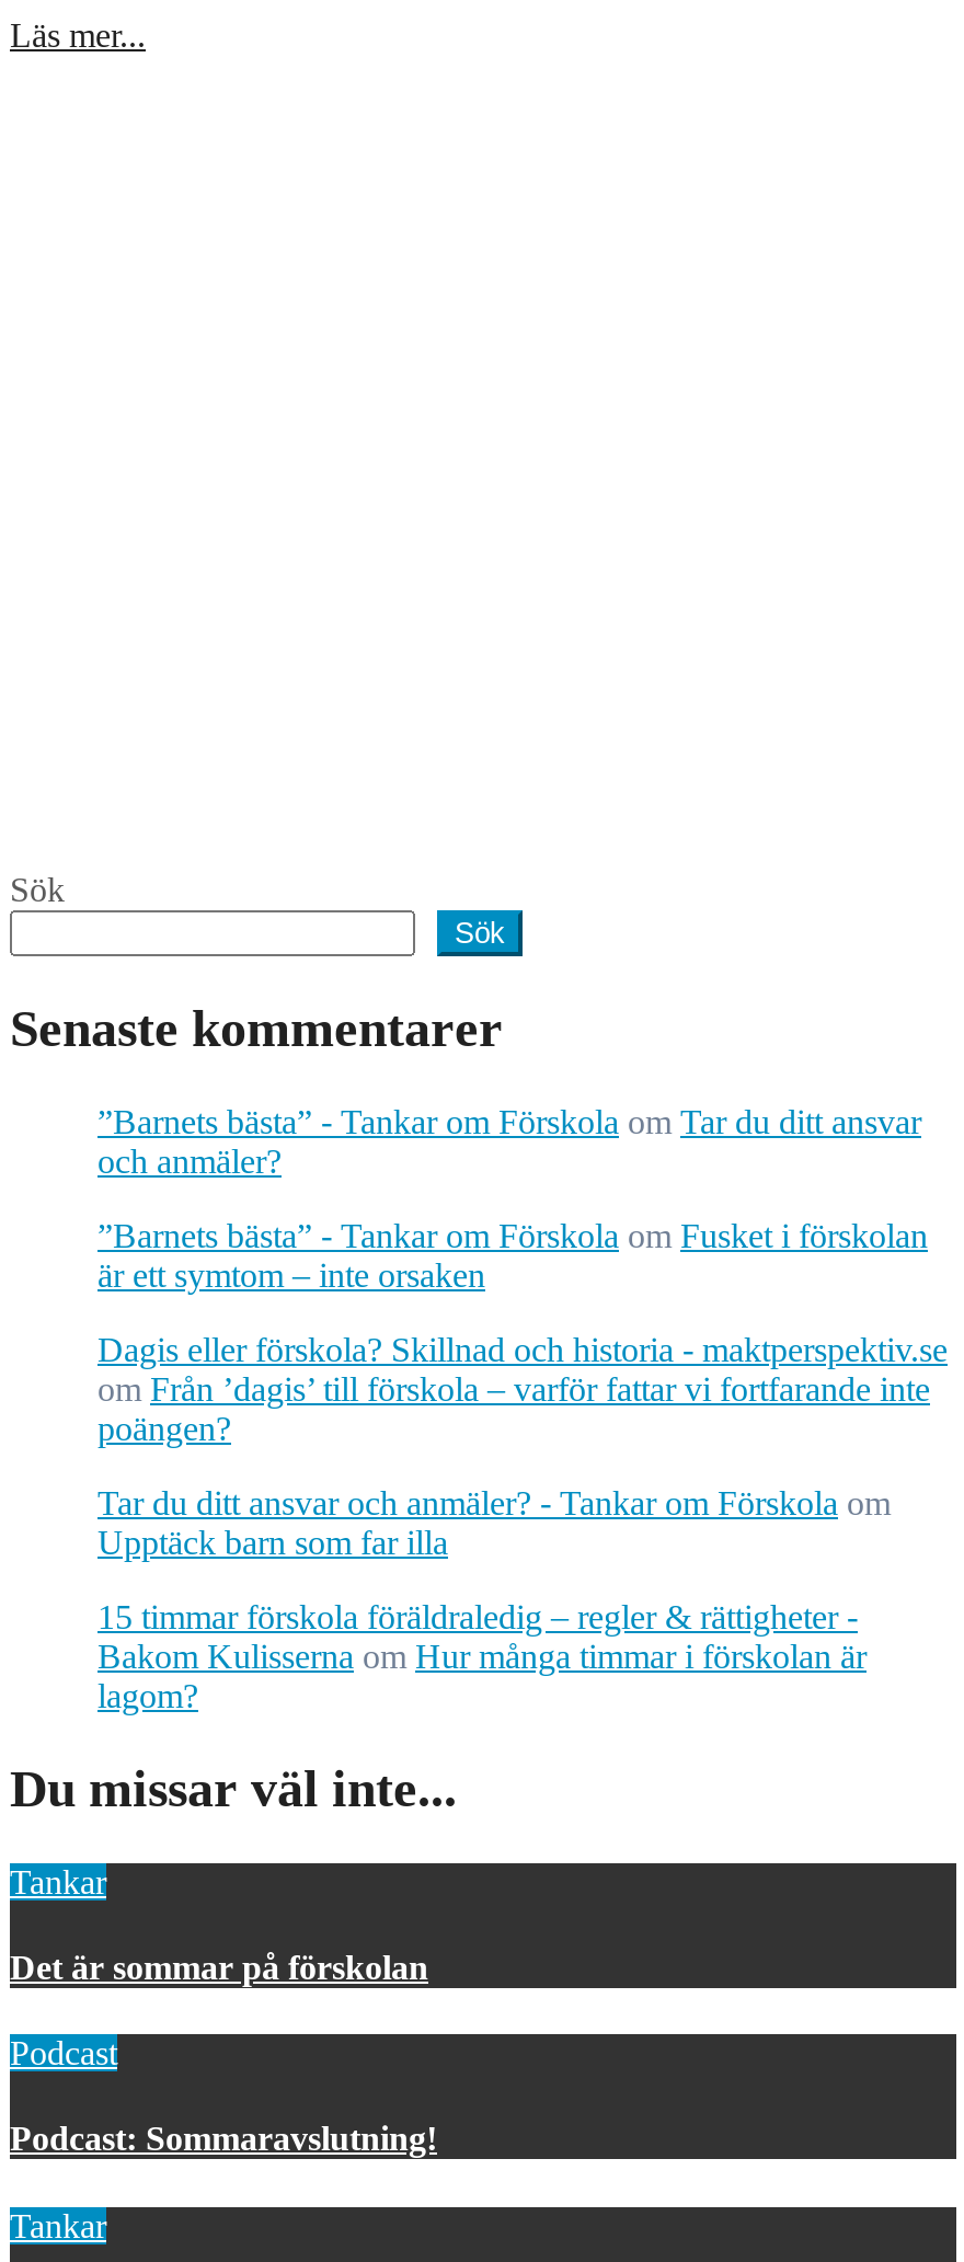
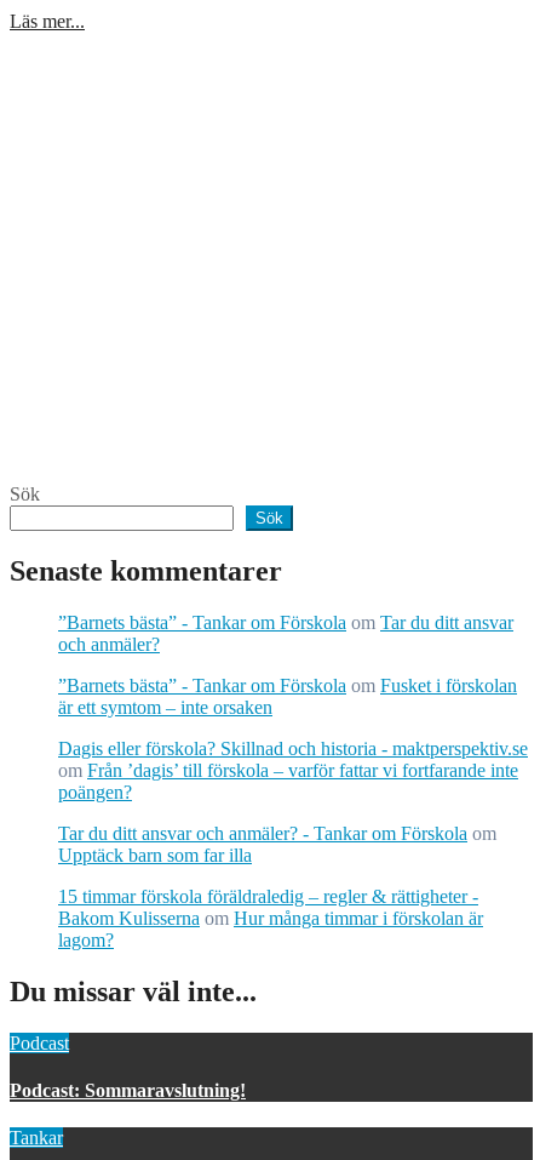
[10,1862,428,1986] Tankar | Det är sommar på förskolan -> none

